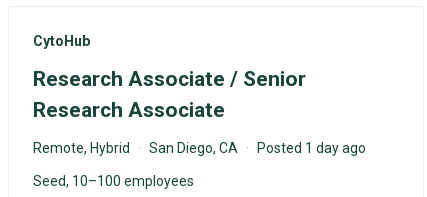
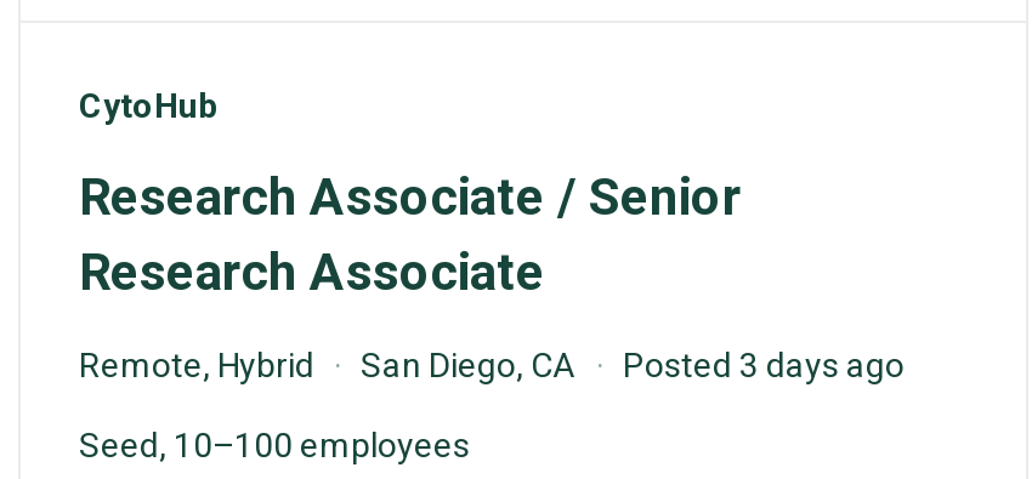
[257,140,366,156] Posted 1 day ago -> [623,345,905,384] Posted 3 days ago

